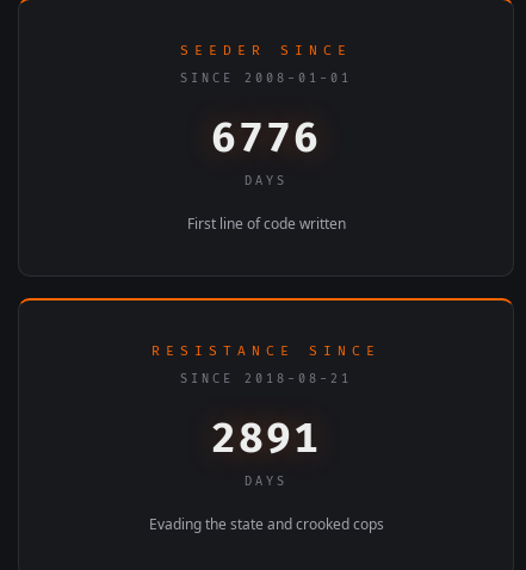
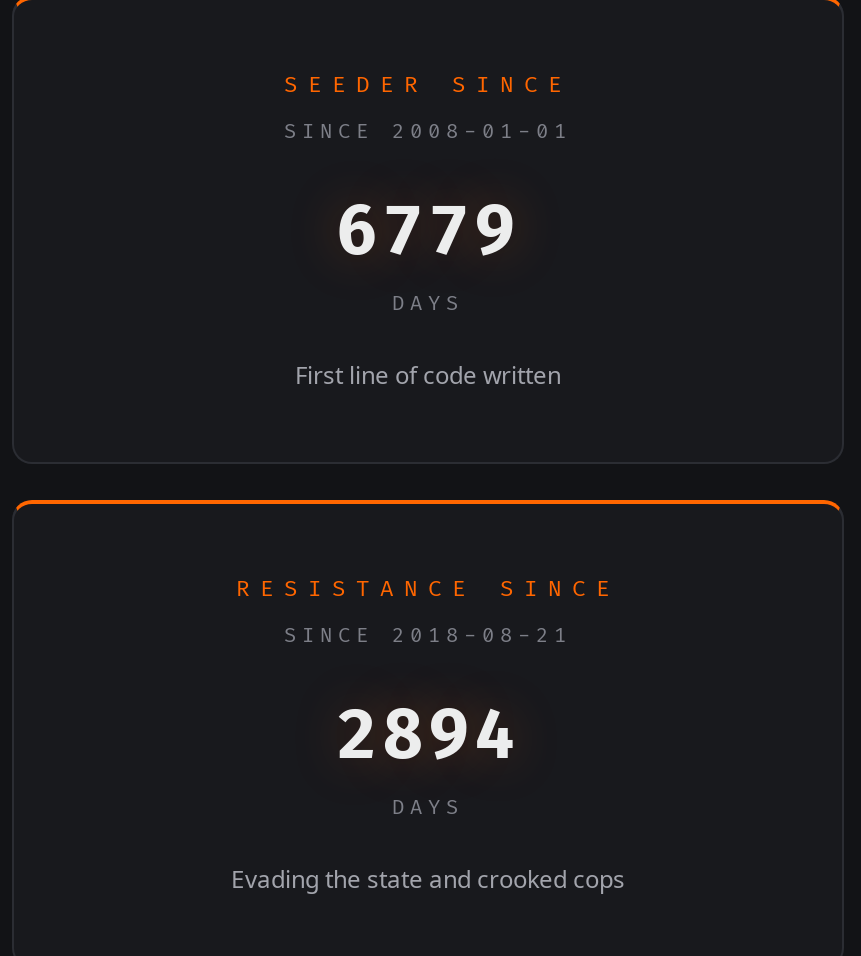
[211,114,321,163] 6776 -> [336,192,520,274] 6779
[211,415,321,464] 2891 -> [336,696,520,778] 2894

